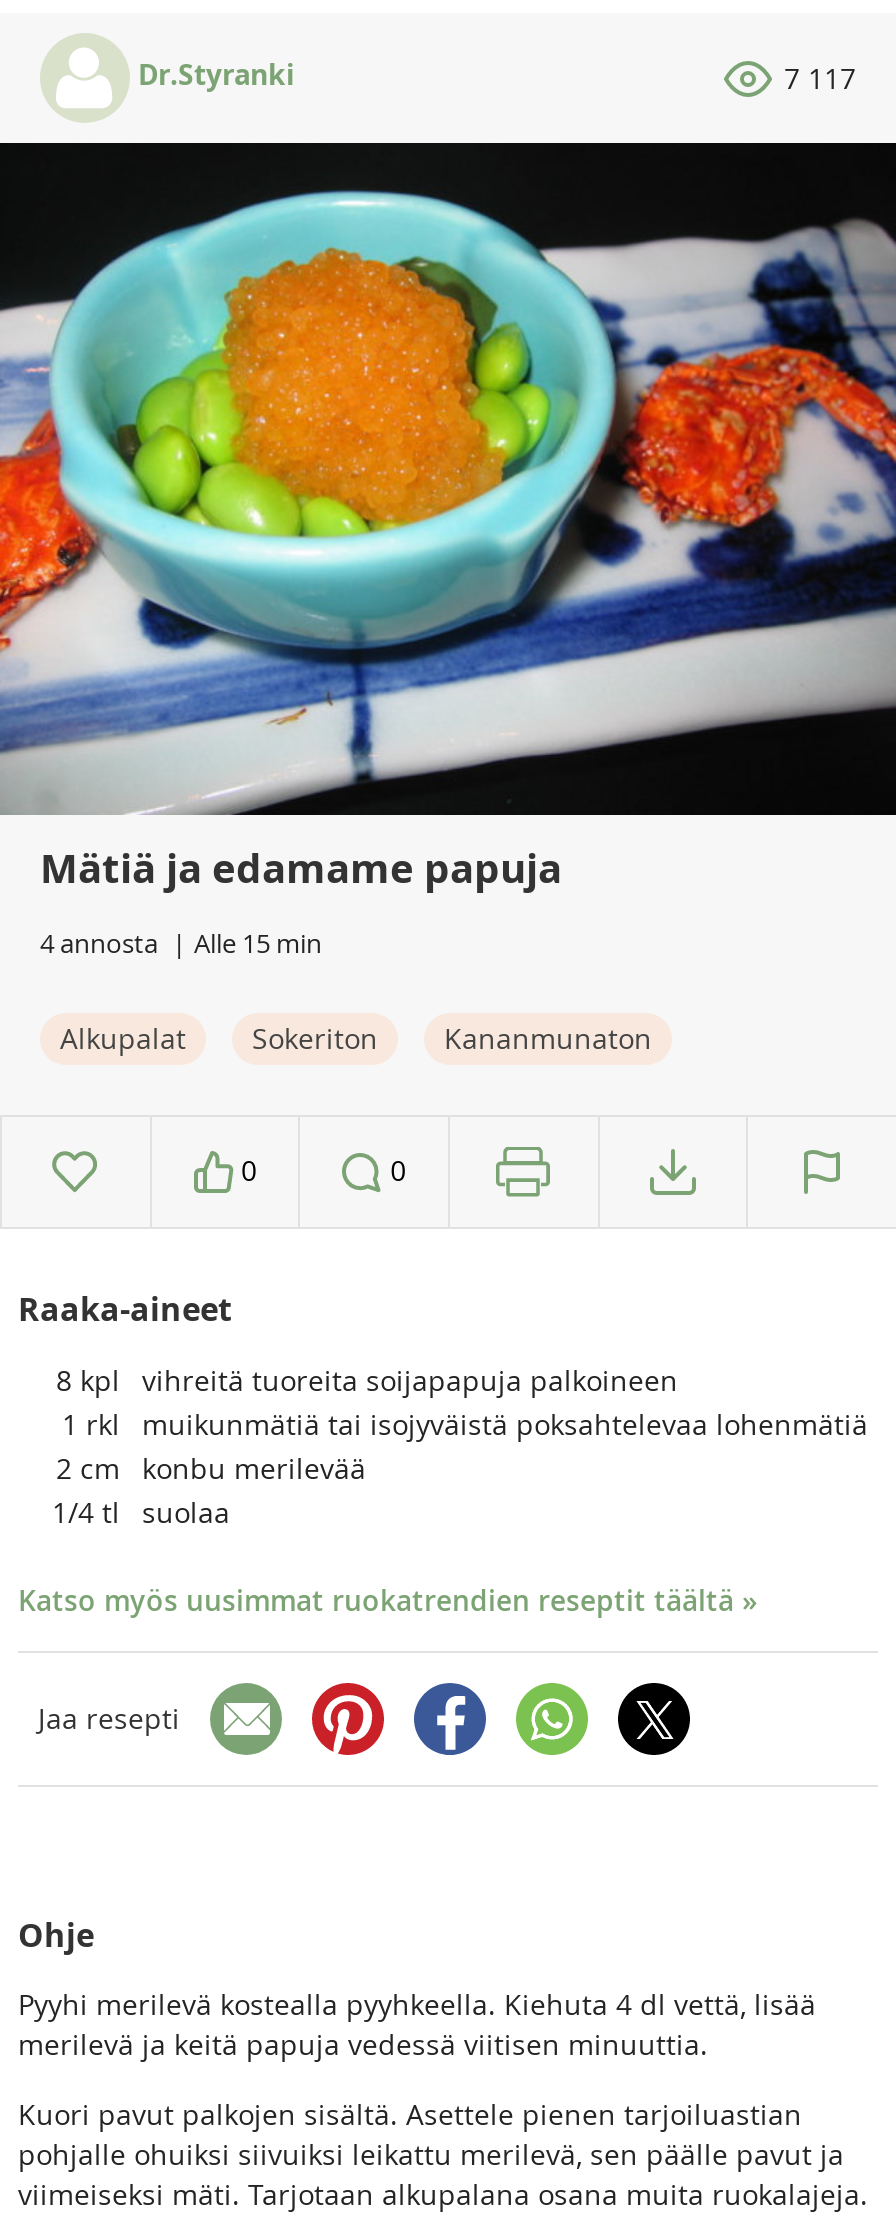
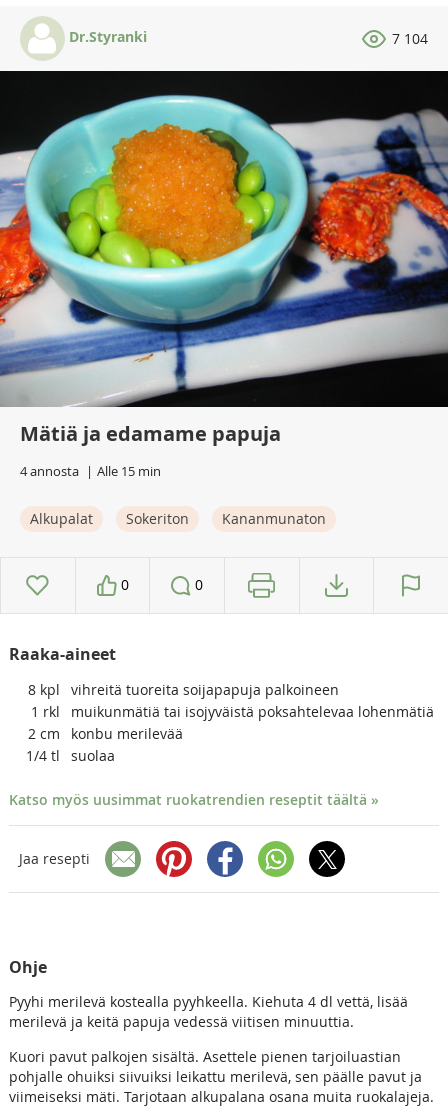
[784,59,856,97] 7 117 -> [392,29,428,48] 7 104

